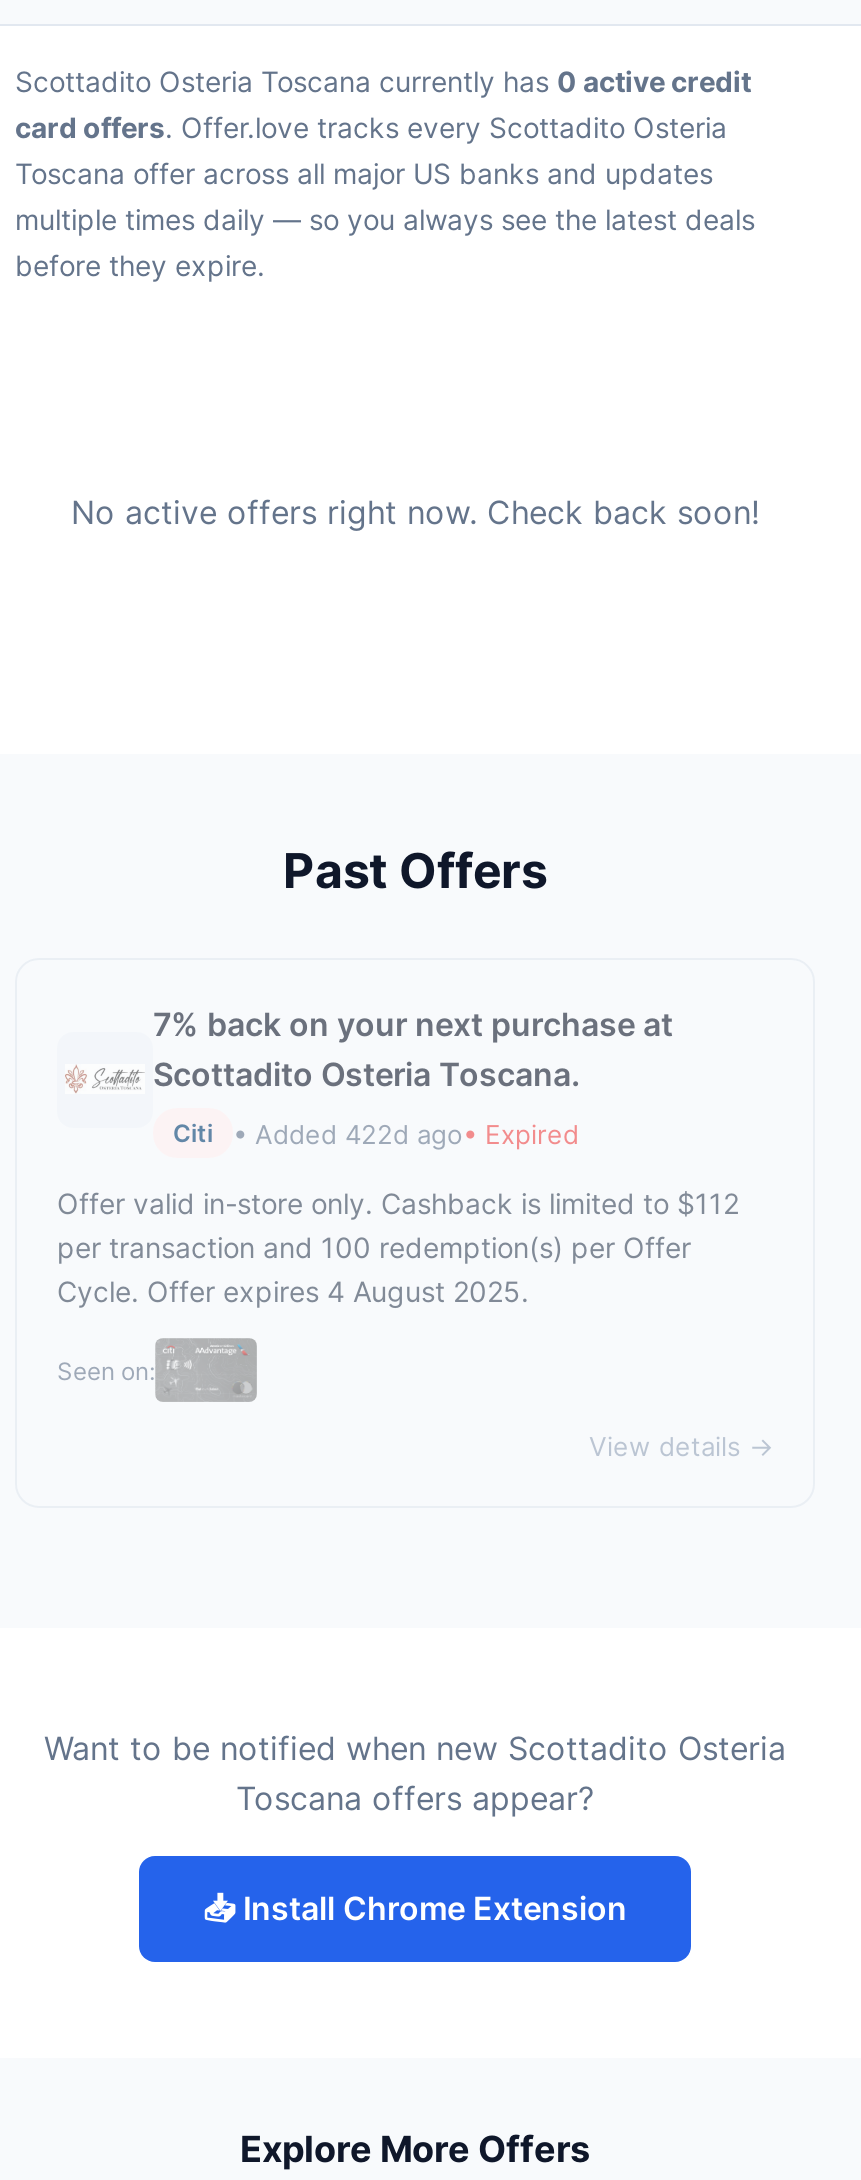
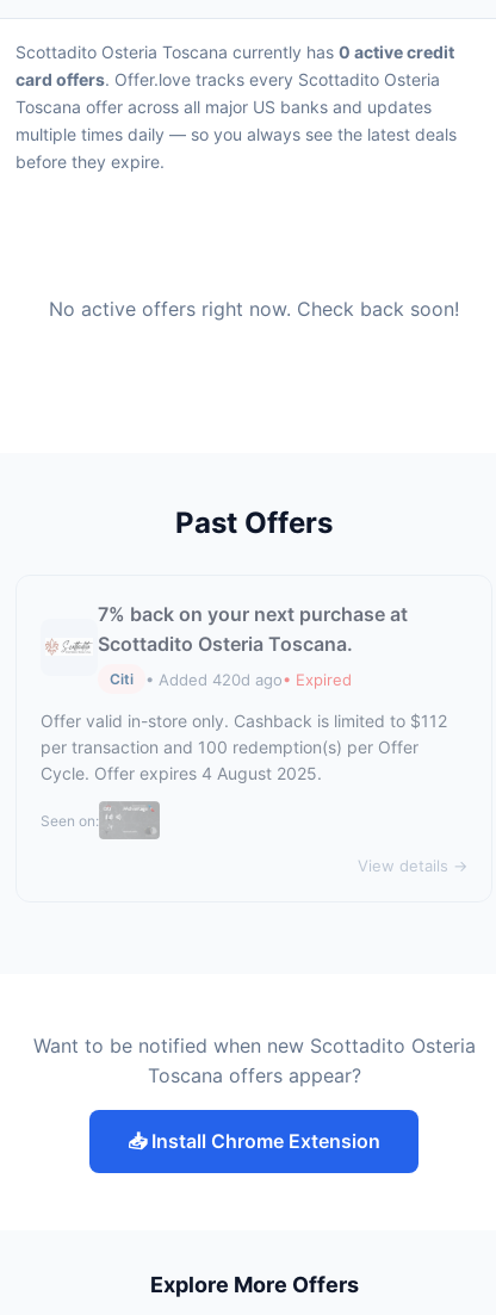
[233,1117,579,1149] • Added 422d ago• Expired -> [145,669,352,688] • Added 420d ago• Expired

